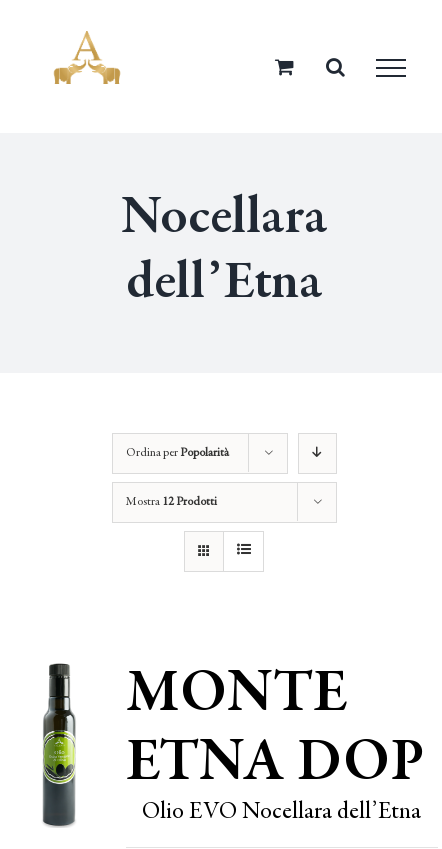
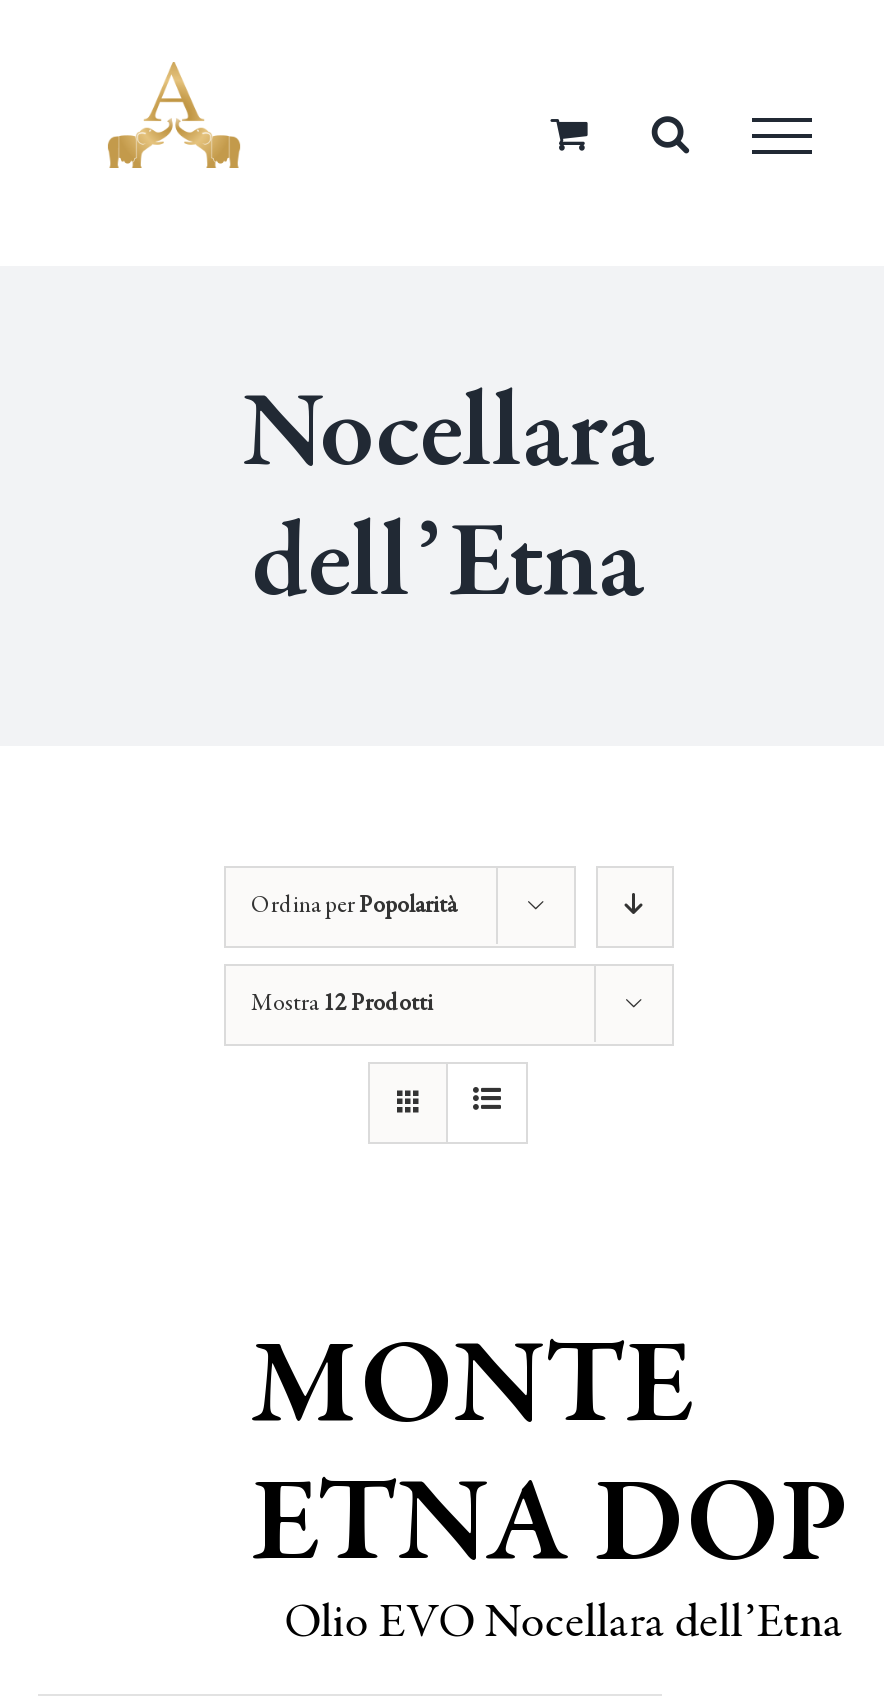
[42,663,76,828] [image] -> none

